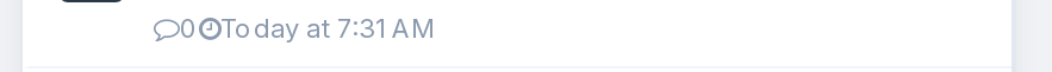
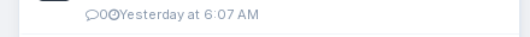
[220,12,435,45] Today at 7:31 AM -> [119,6,259,23] Yesterday at 6:07 AM

